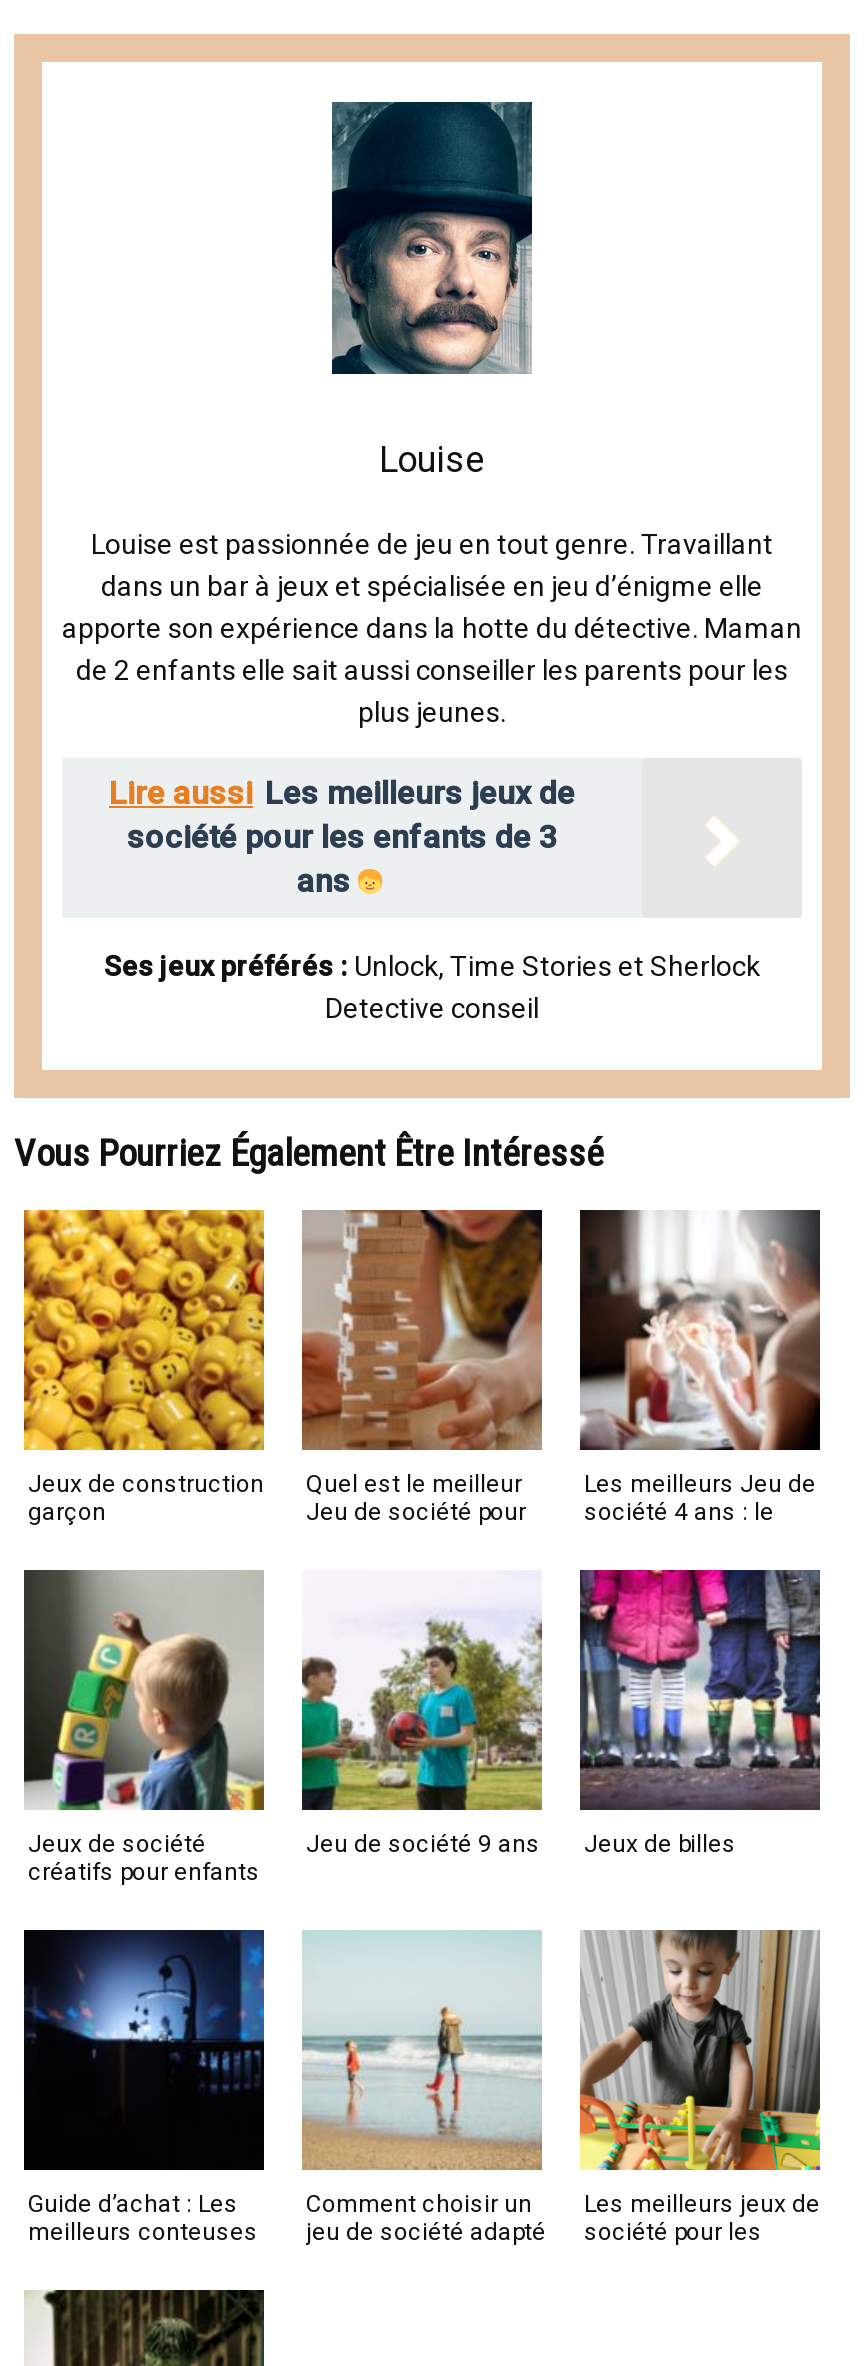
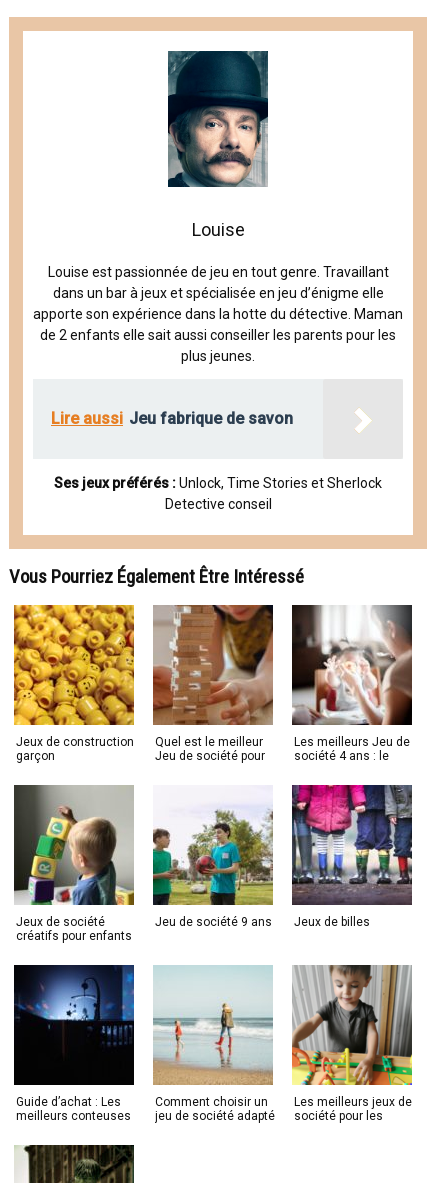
[109,774,575,900] Lire aussi Les meilleurs jeux de | société pour les enfants de 3 | ans -> [51,409,293,428] Lire aussi Jeu fabrique de savon

